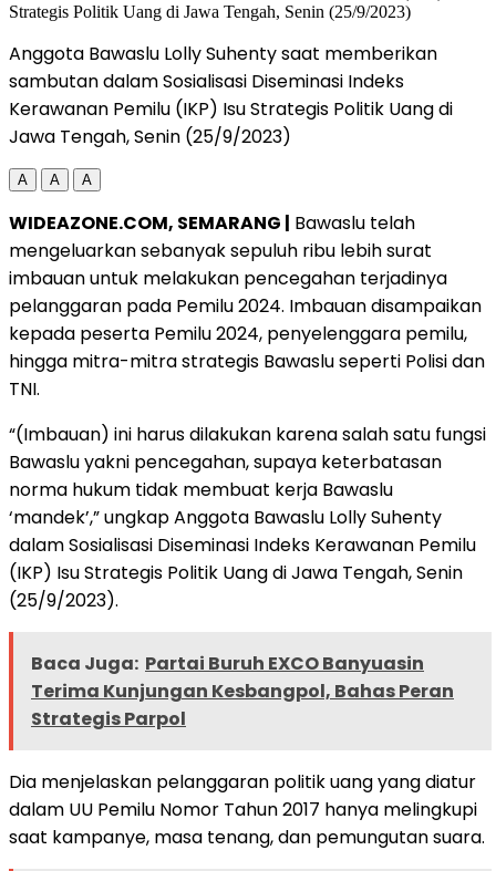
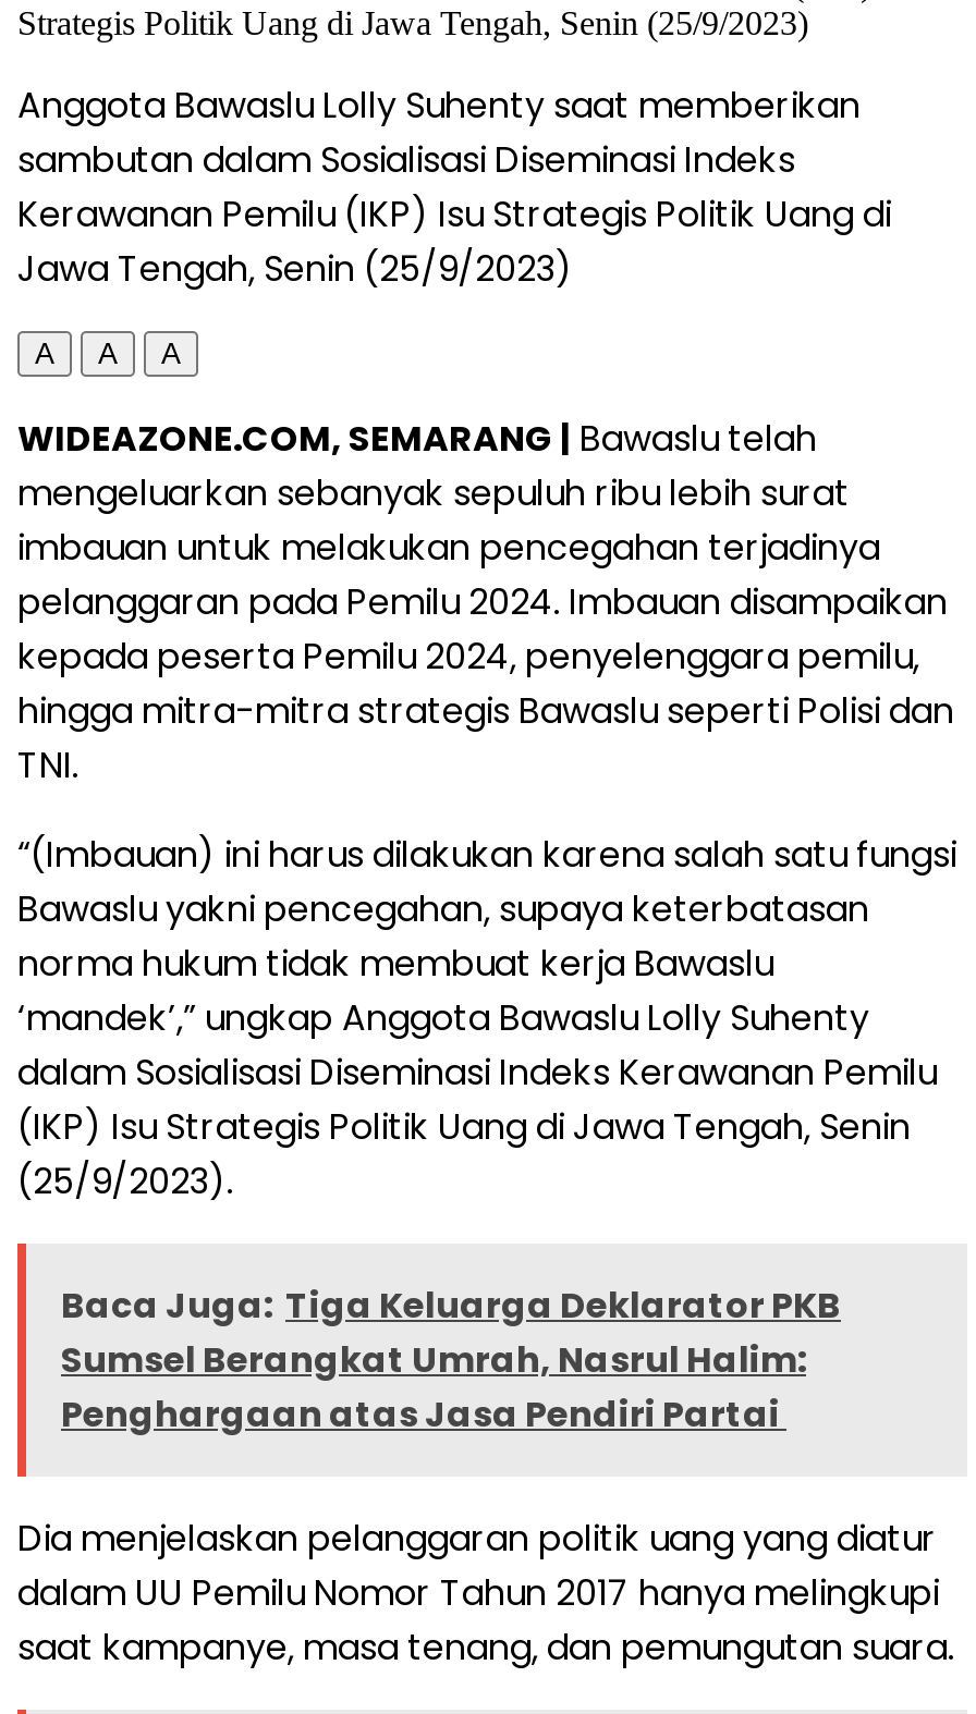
[31,651,454,731] Baca Juga: Partai Buruh EXCO Banyuasin | Terima Kunjungan Kesbangpol, Bahas Peran | Strategis Parpol -> [61,1280,841,1439] Baca Juga: Tiga Keluarga Deklarator PKB | Sumsel Berangkat Umrah, Nasrul Halim: | Penghargaan atas Jasa Pendiri Partai

